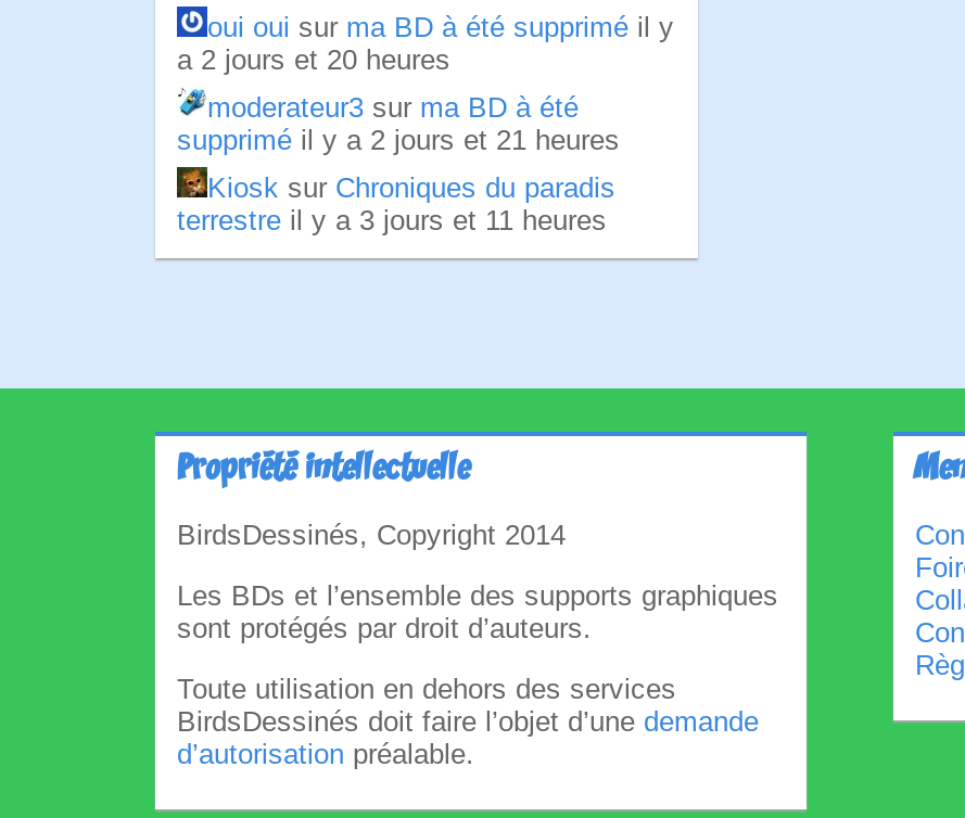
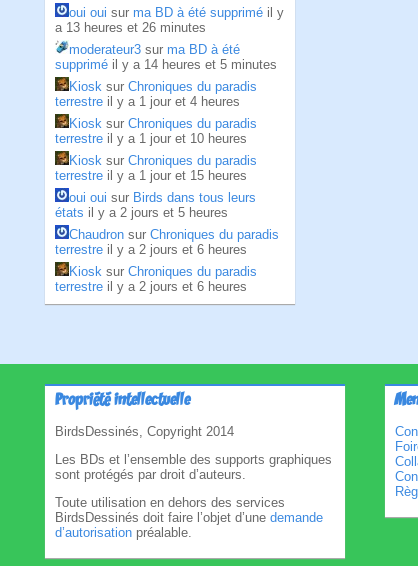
[177,43,450,76] a 2 jours et 20 heures -> [55,20,206,35] a 13 heures et 26 minutes
[177,124,620,156] supprimé il y a 2 jours et 21 heures -> [55,57,277,72] supprimé il y a 14 heures et 5 minutes
[177,204,607,237] terrestre il y a 3 jours et 11 heures -> [55,94,279,294] terrestre il y a 1 jour et 4 heures | Kiosk sur Chroniques du paradis | terrestre il y a 1 jour et 10 heures | Kiosk sur Chroniques du paradis | terrestre il y a 1 jour et 15 heures | oui oui sur Birds dans tous leurs | états il y a 2 jours et 5 heures | Chaudron sur Chroniques du paradis | terrestre il y a 2 jours et 6 heures | Kiosk sur Chroniques du paradis | terrestre il y a 2 jours et 6 heures

